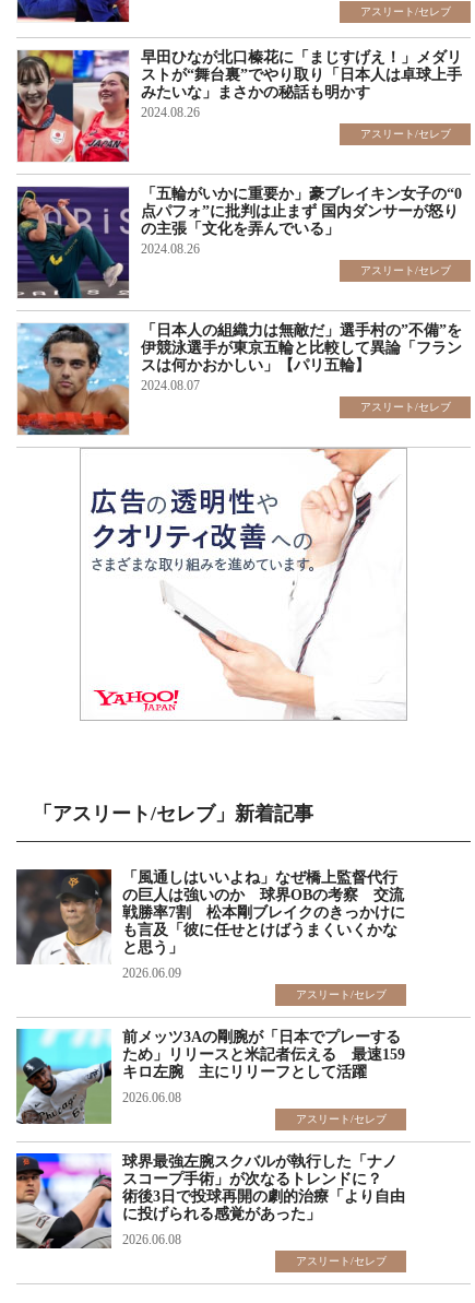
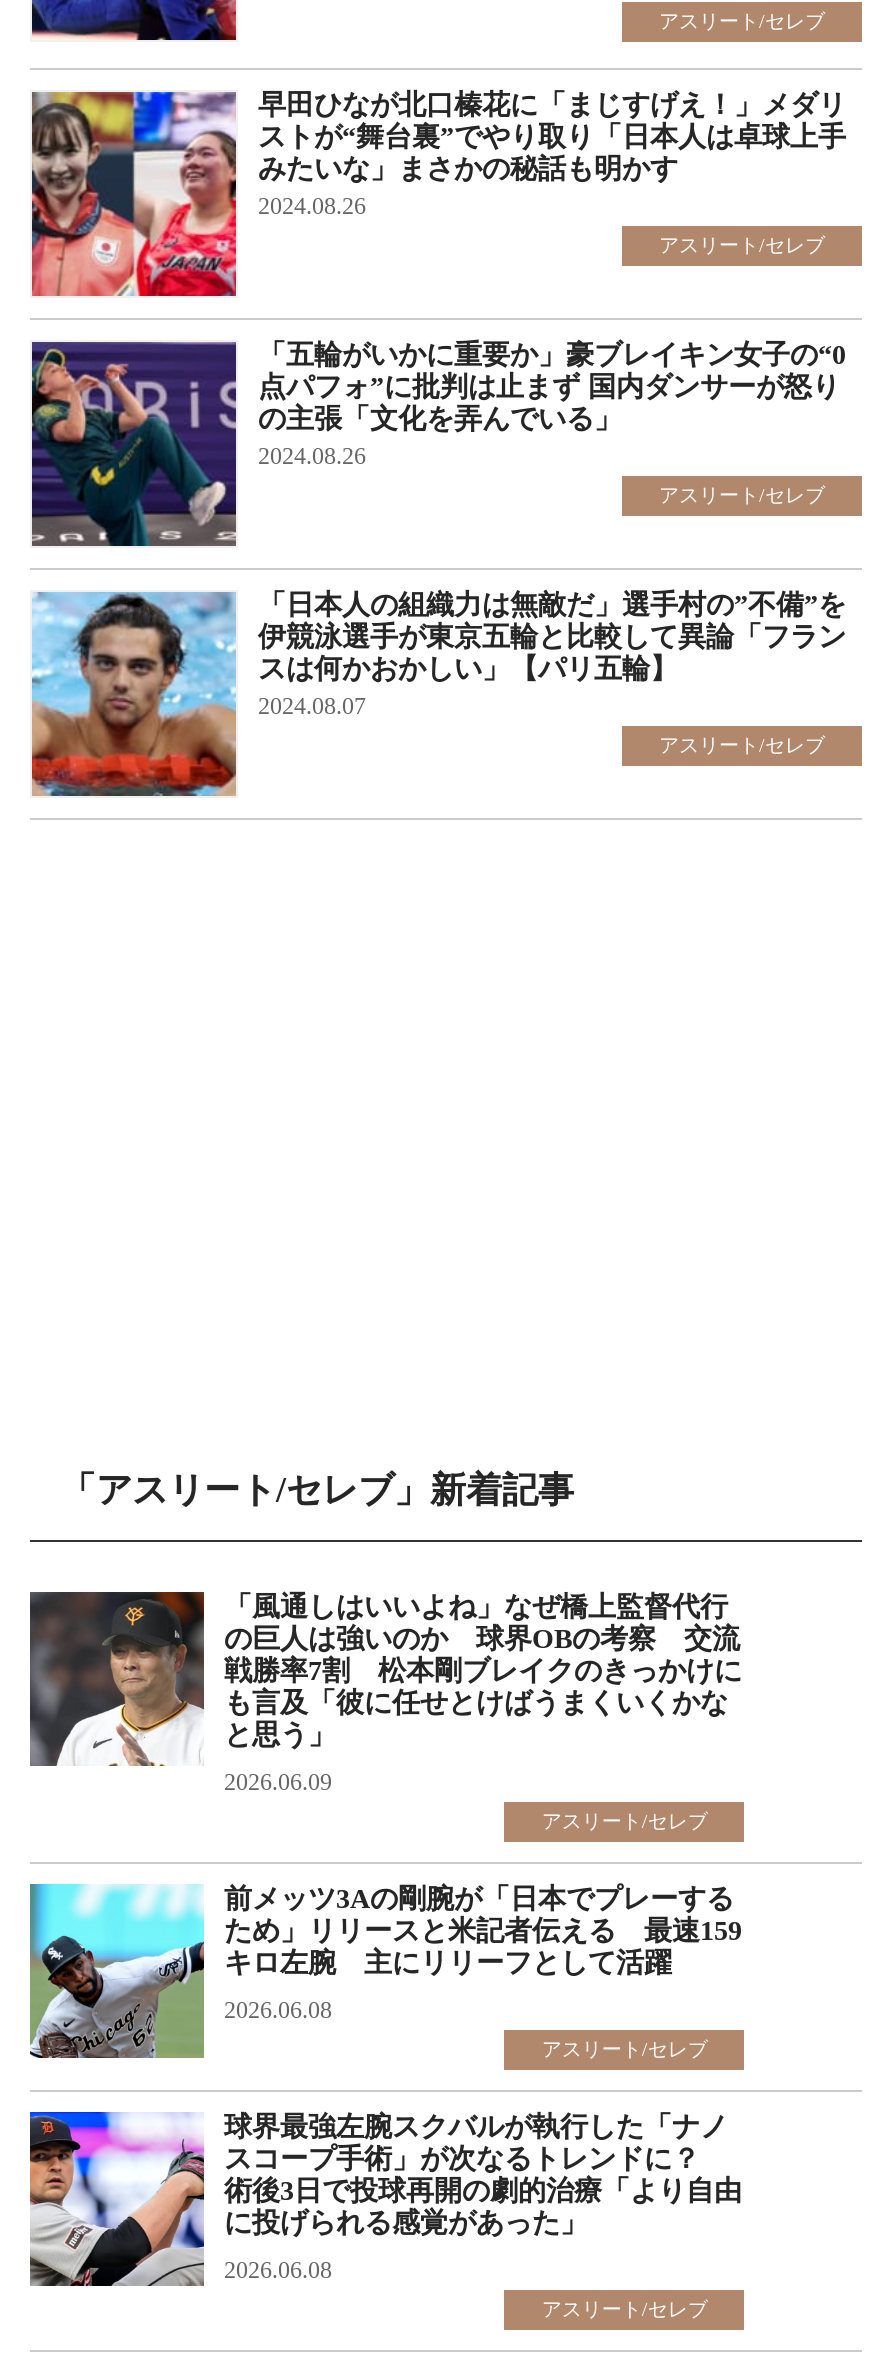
[80,447,407,722] [image] -> none

